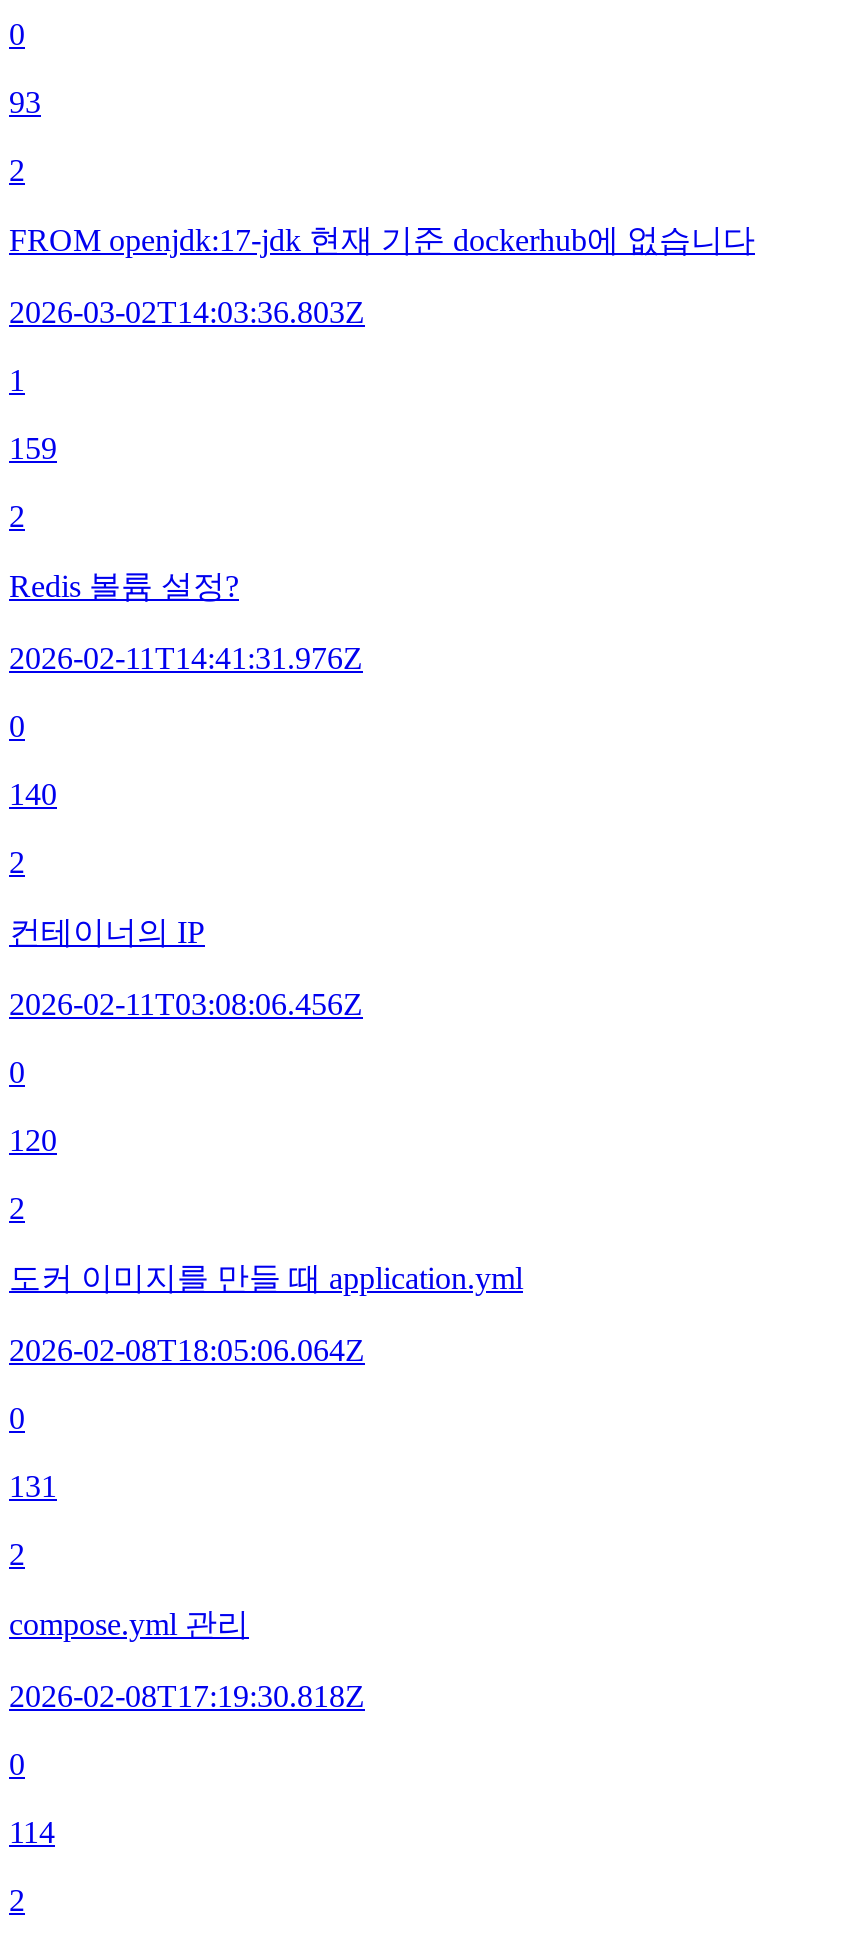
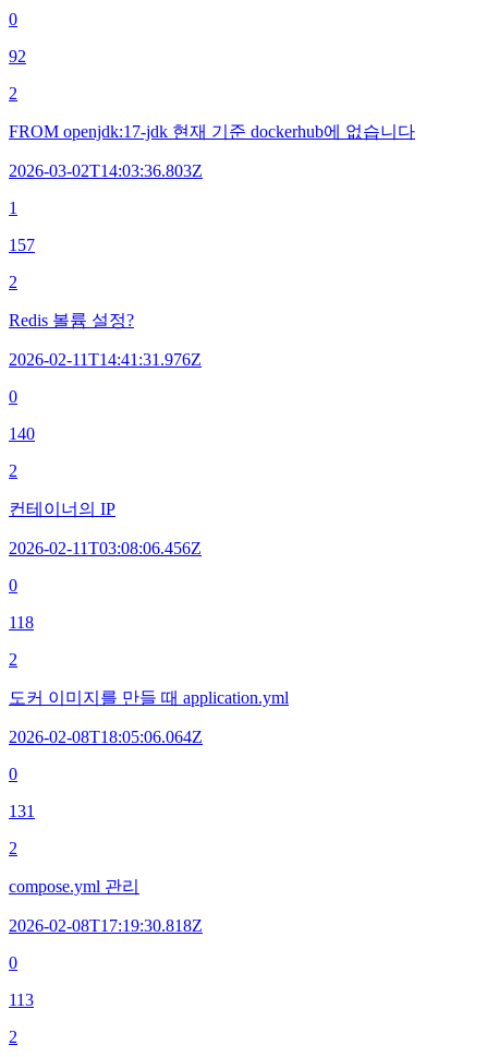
[9,85,41,119] 93 -> [9,47,26,65] 92
[9,431,57,465] 159 -> [9,236,35,254] 157
[9,1123,57,1157] 120 -> [9,613,34,631] 118
[9,1815,55,1849] 114 -> [9,990,34,1009] 113

